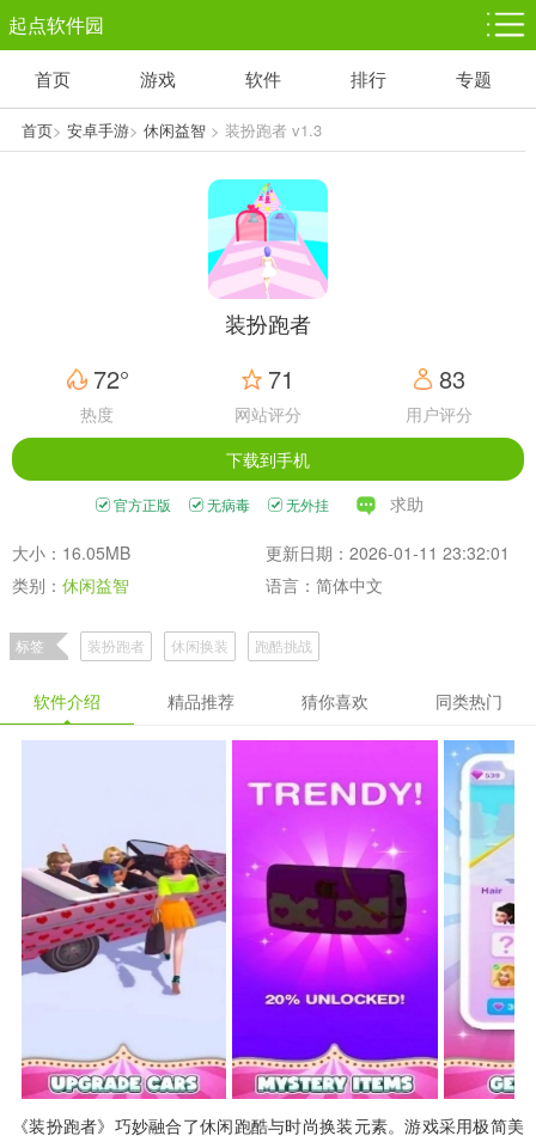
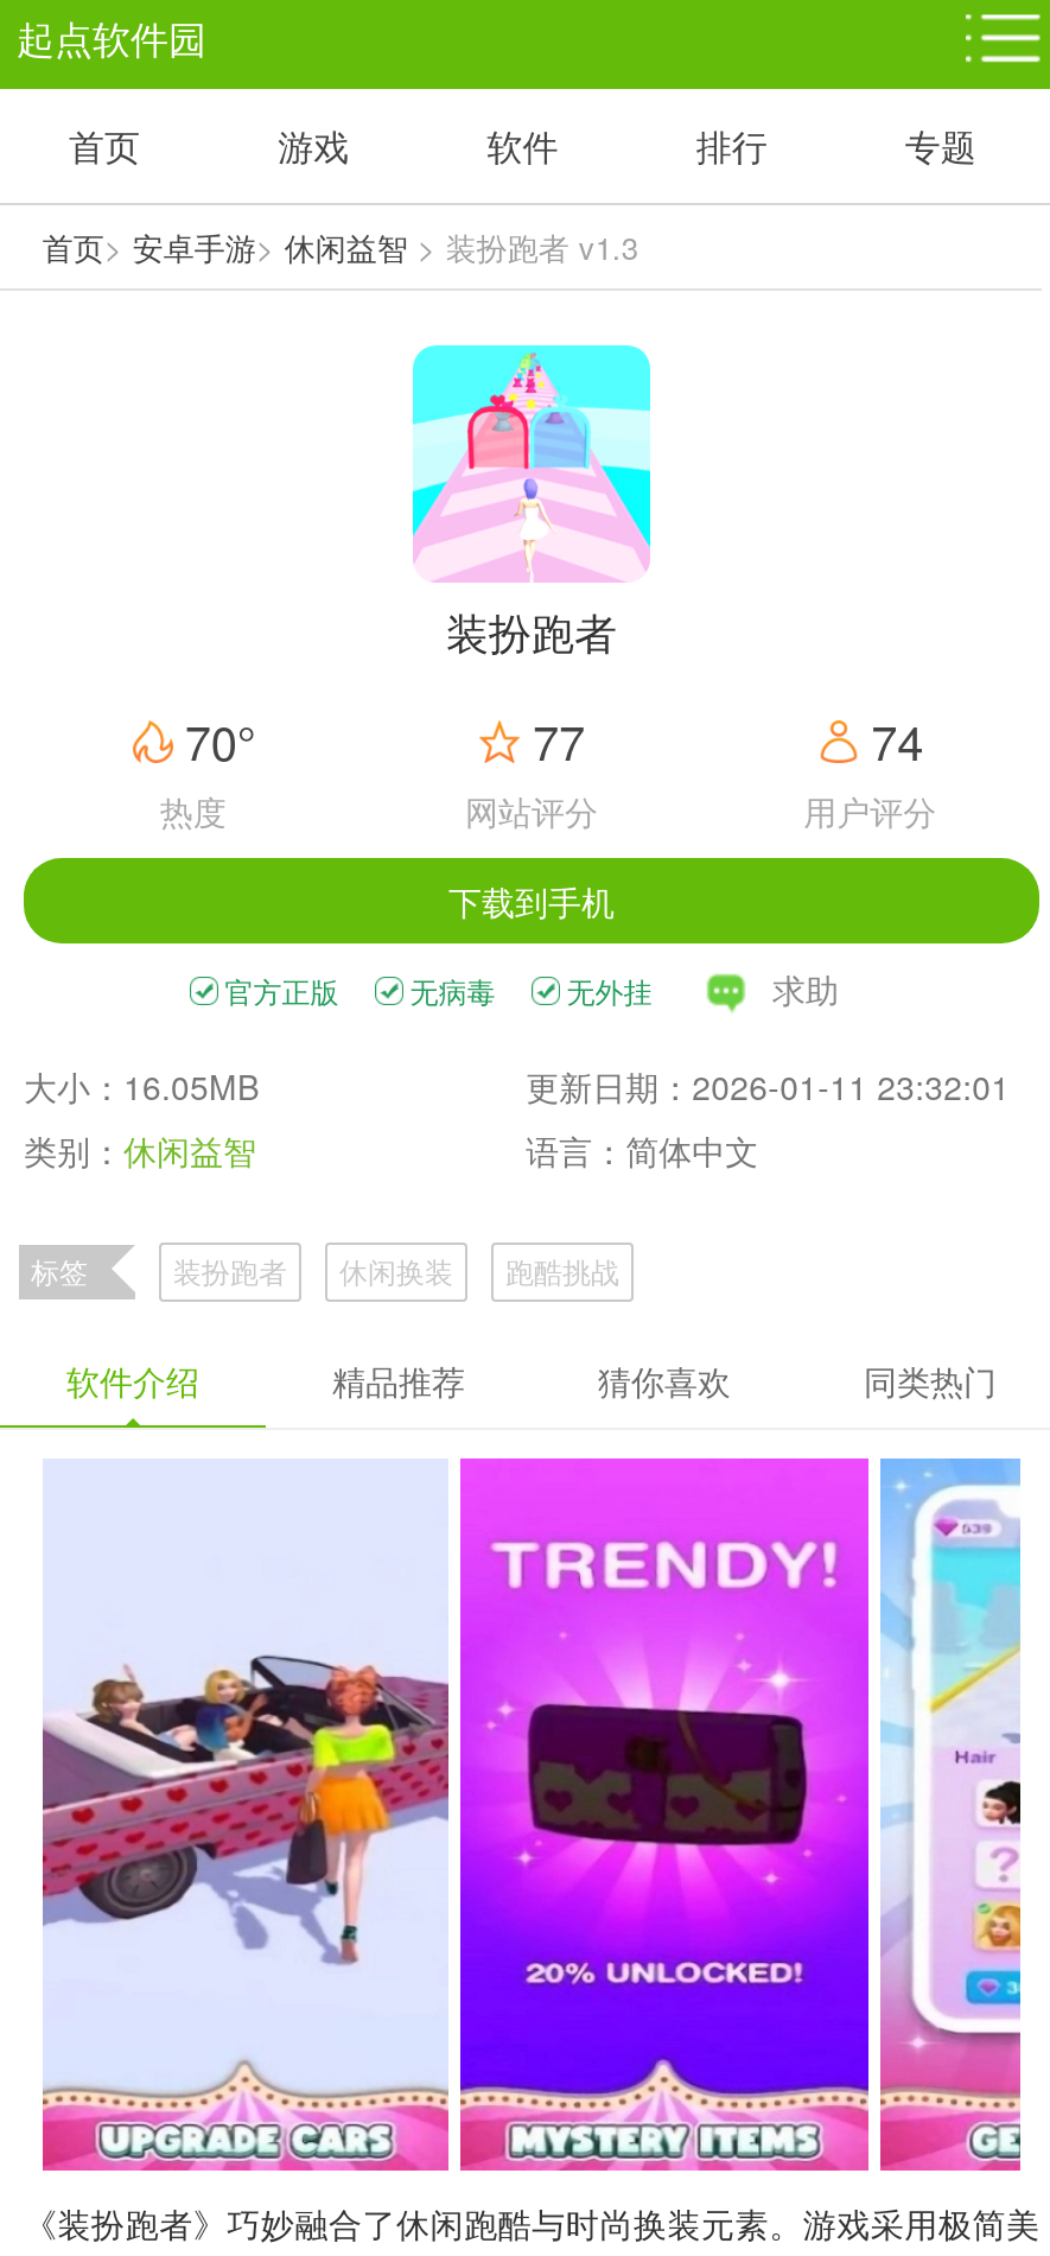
[93,361,129,396] 72° -> [185,706,256,774] 70°
[269,361,295,396] 71 -> [533,706,585,774] 77
[439,361,466,396] 83 -> [871,706,923,774] 74

